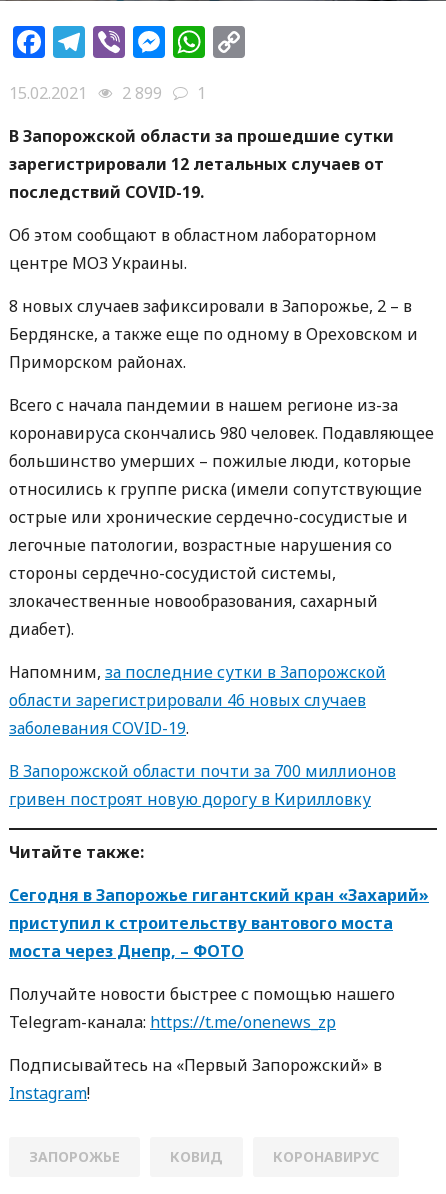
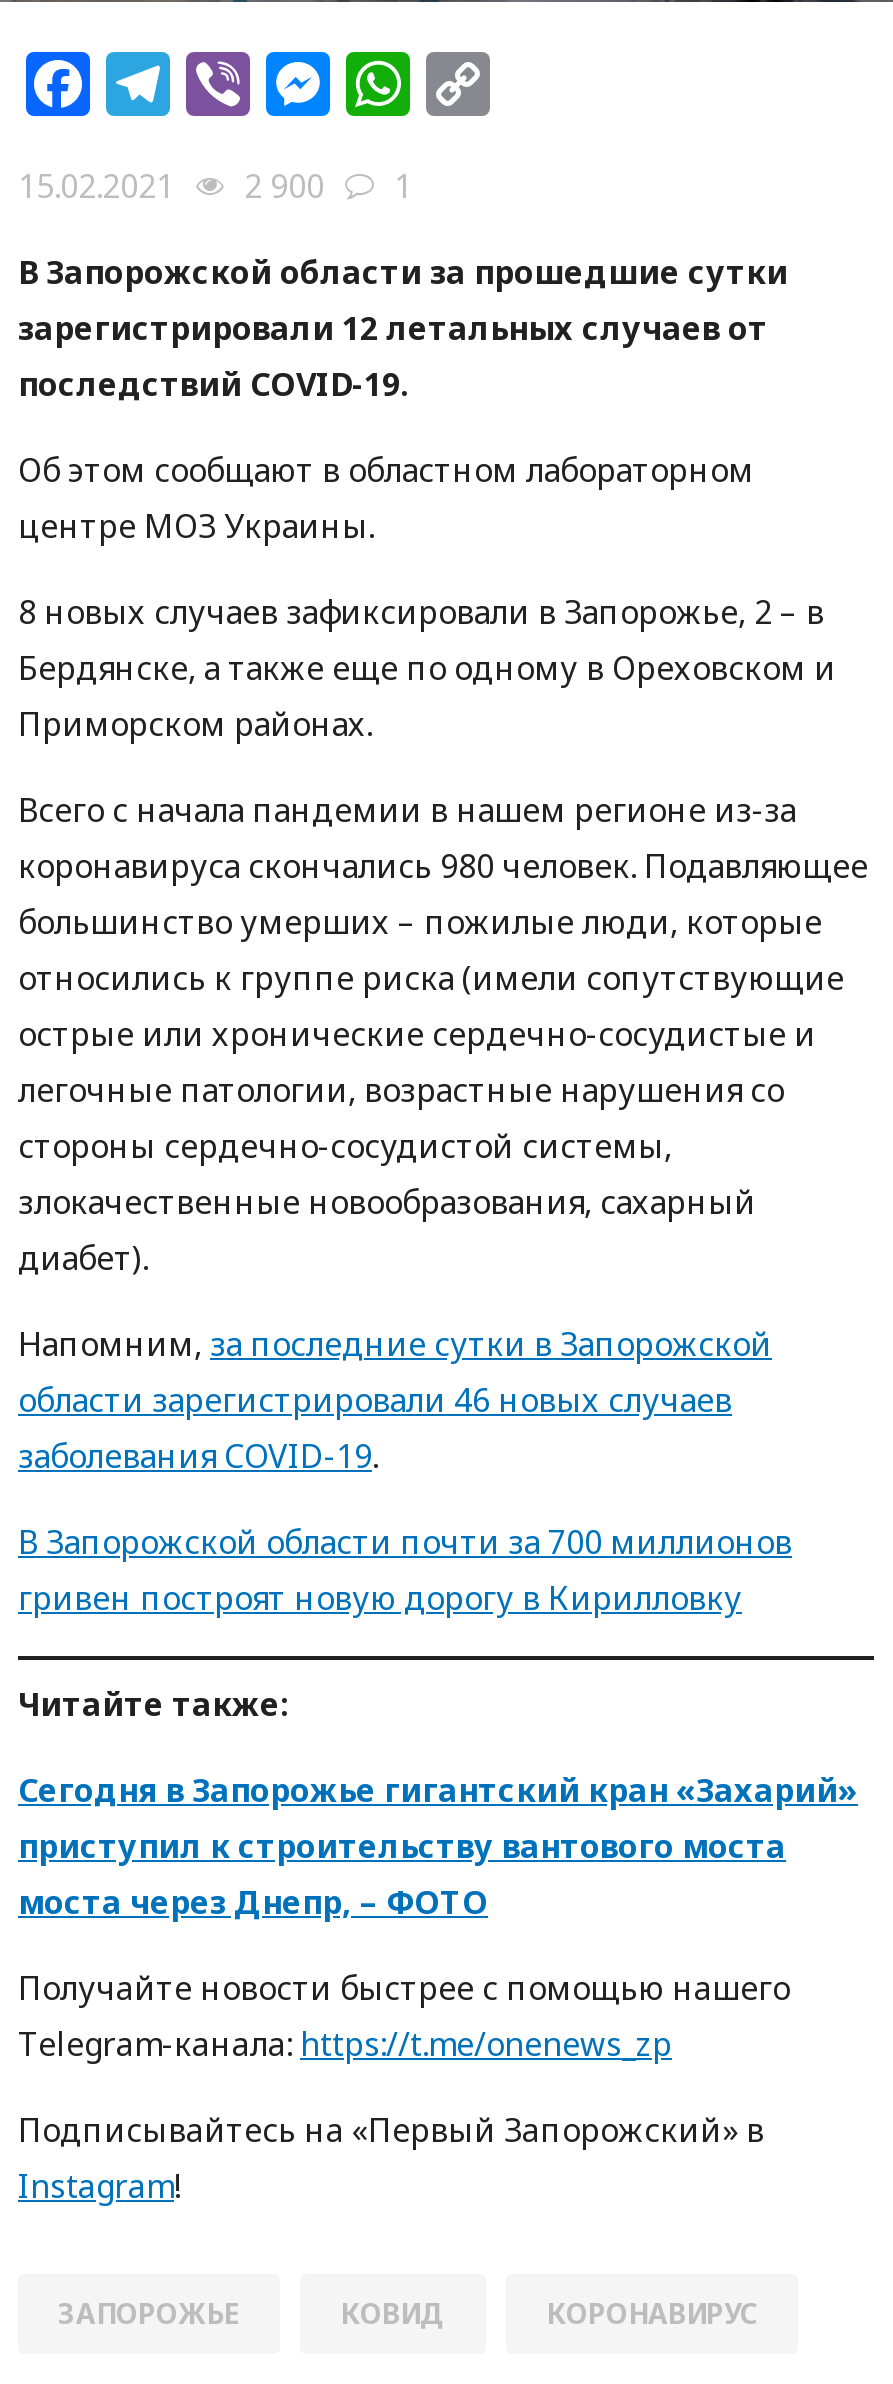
[122,82,162,104] 2 899 -> [244,163,324,207] 2 900

